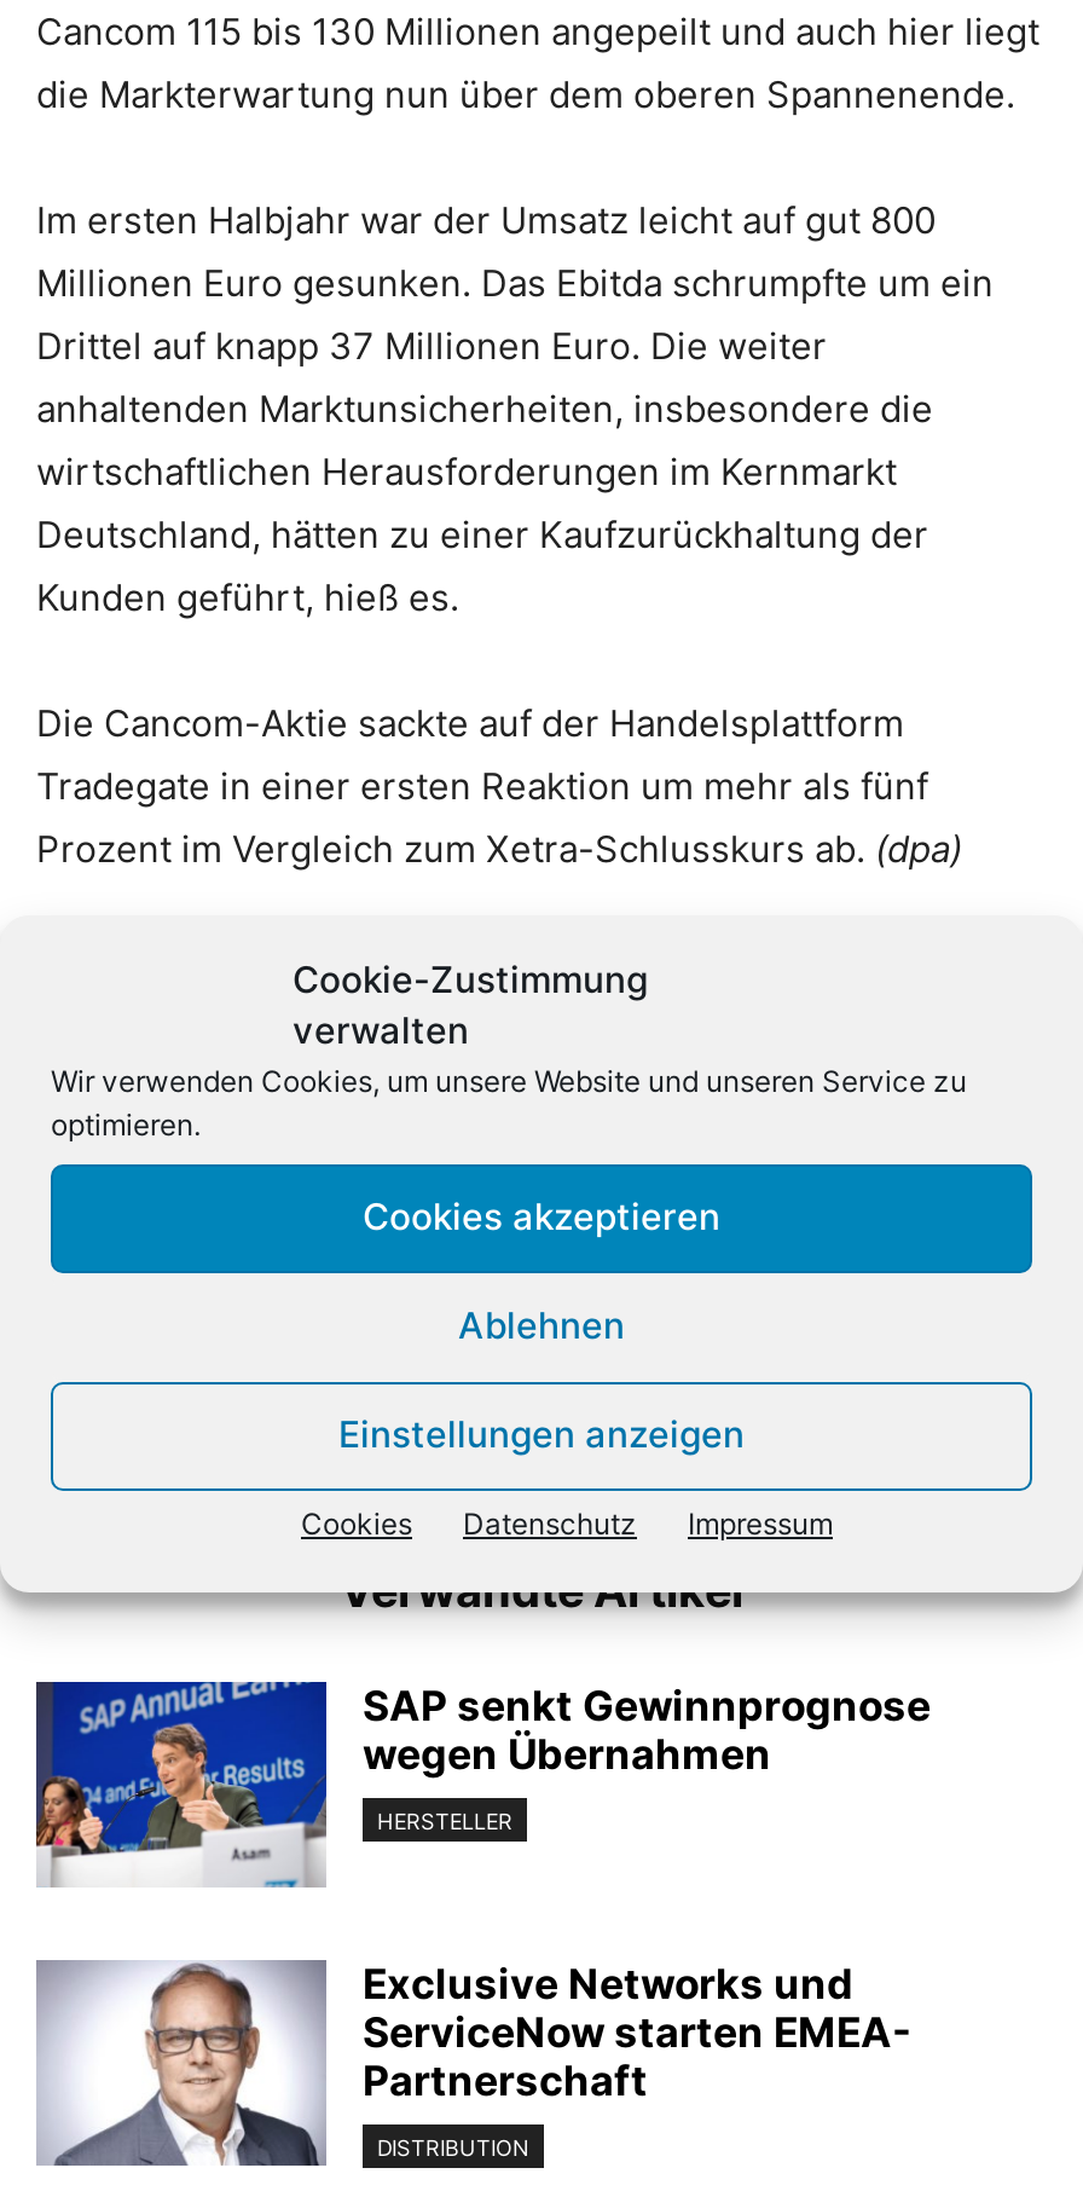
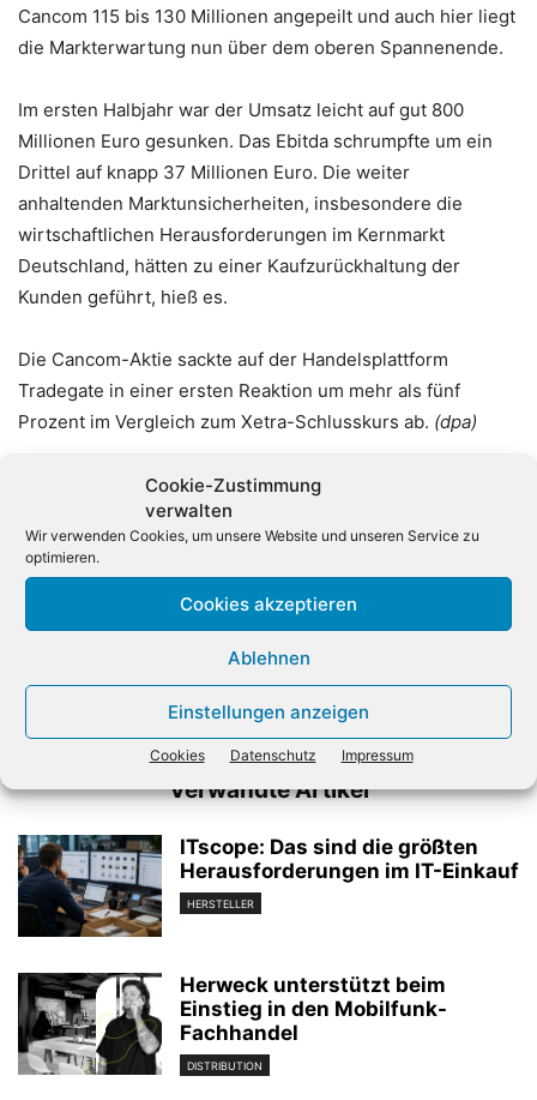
[34,1678,931,1889] [image] | SAP senkt Gewinnprognose | wegen Übernahmen -> [17,834,519,938] [image] | ITscope: Das sind die größten | Herausforderungen im IT-Einkauf
[36,1959,911,2167] [image] | Exclusive Networks und | ServiceNow starten EMEA- | Partnerschaft -> [17,972,447,1076] [image] | Herweck unterstützt beim | Einstieg in den Mobilfunk- | Fachhandel

